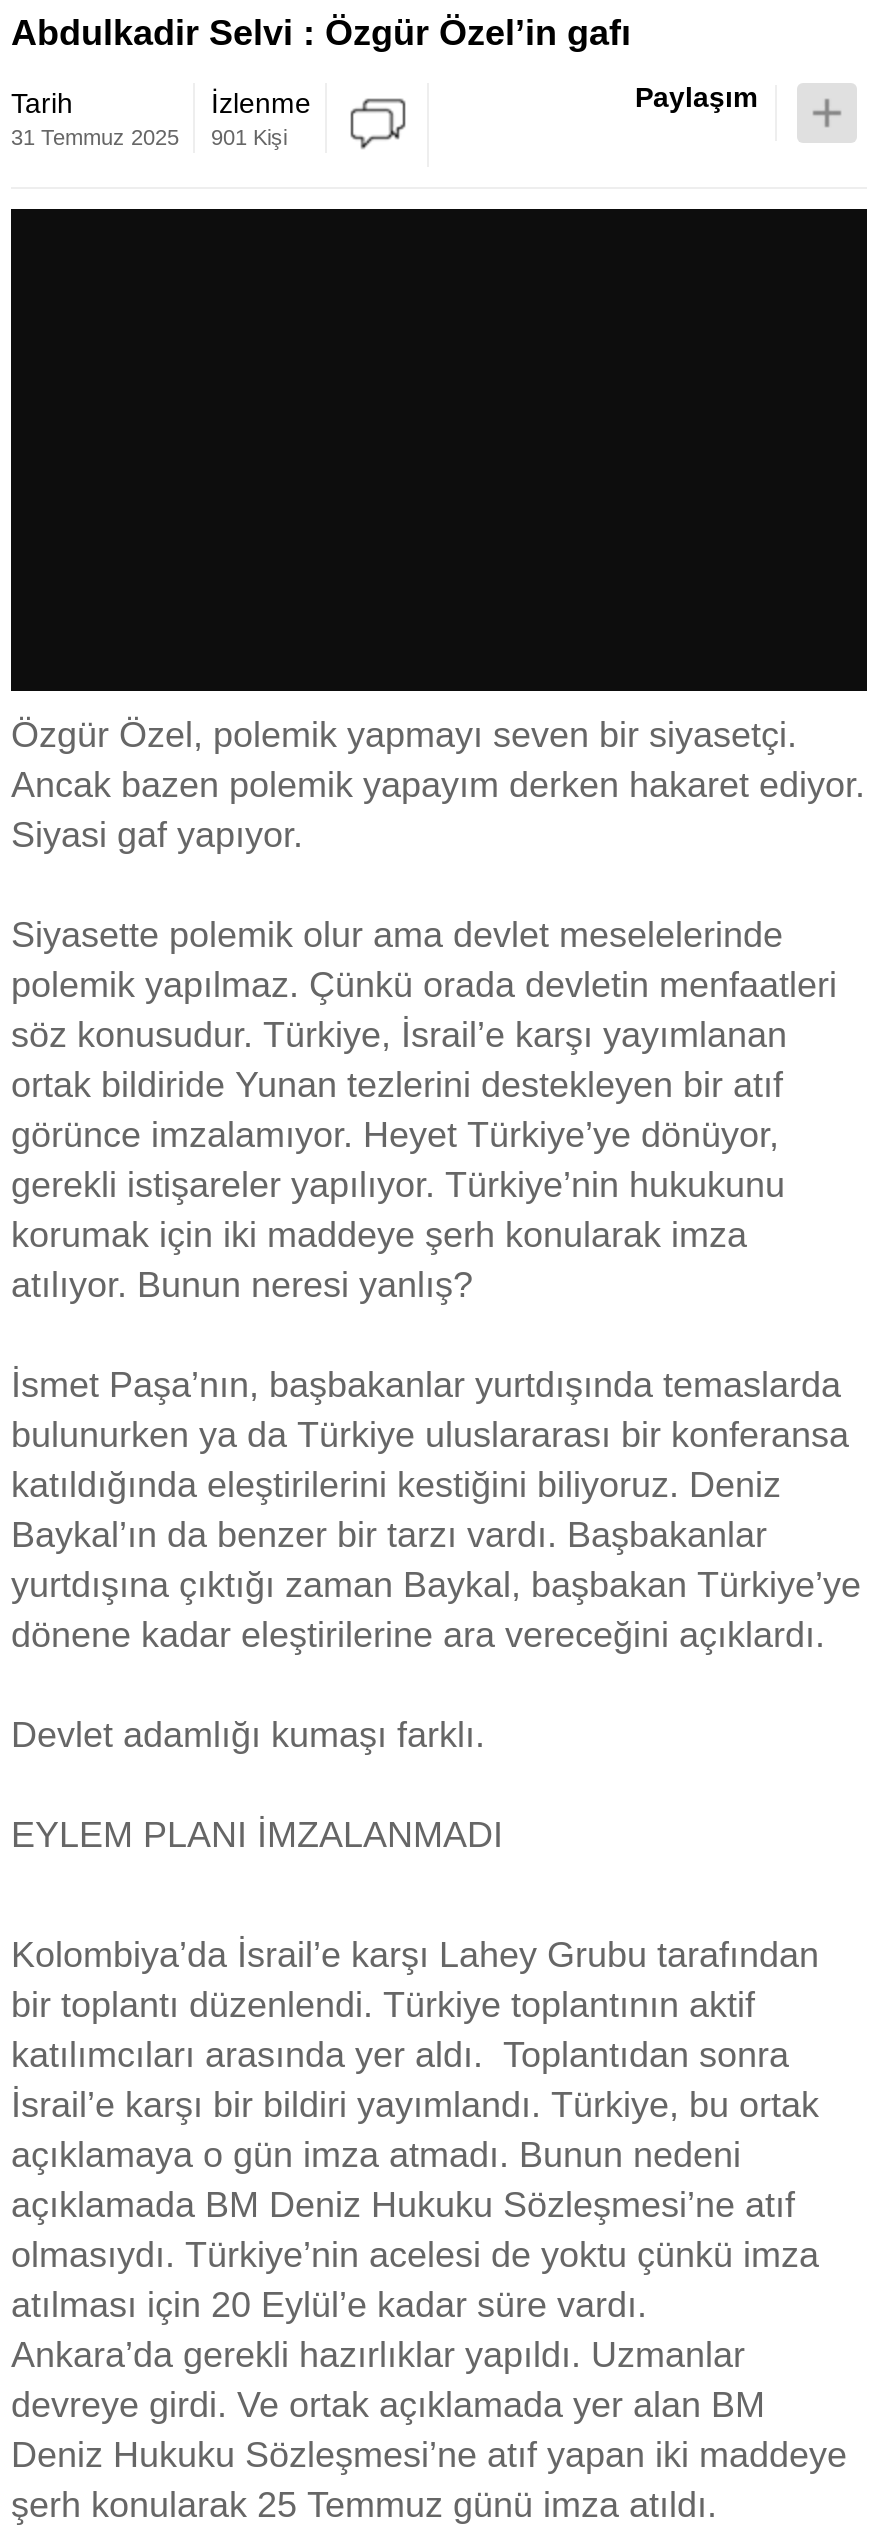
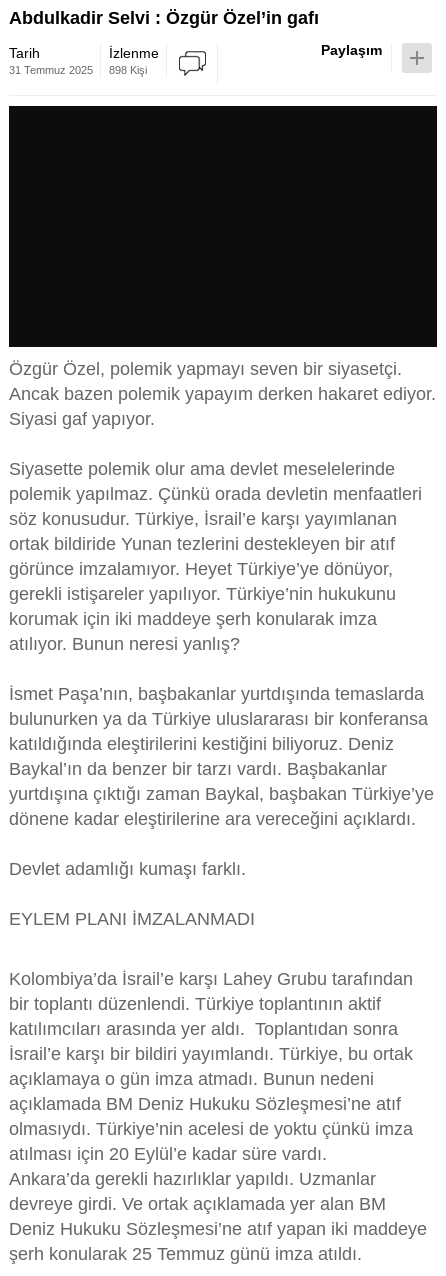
[11,125,287,149] 31 Temmuz 2025 901 Kişi -> [9,64,147,76] 31 Temmuz 2025 898 Kişi

